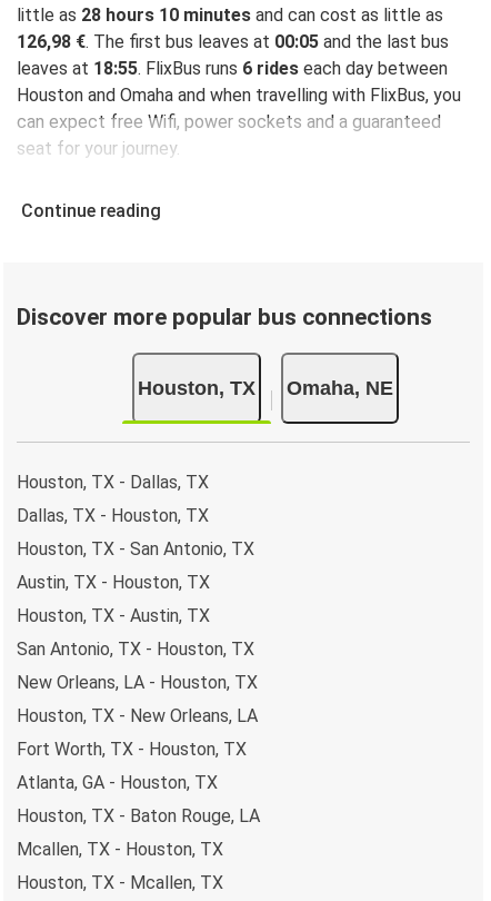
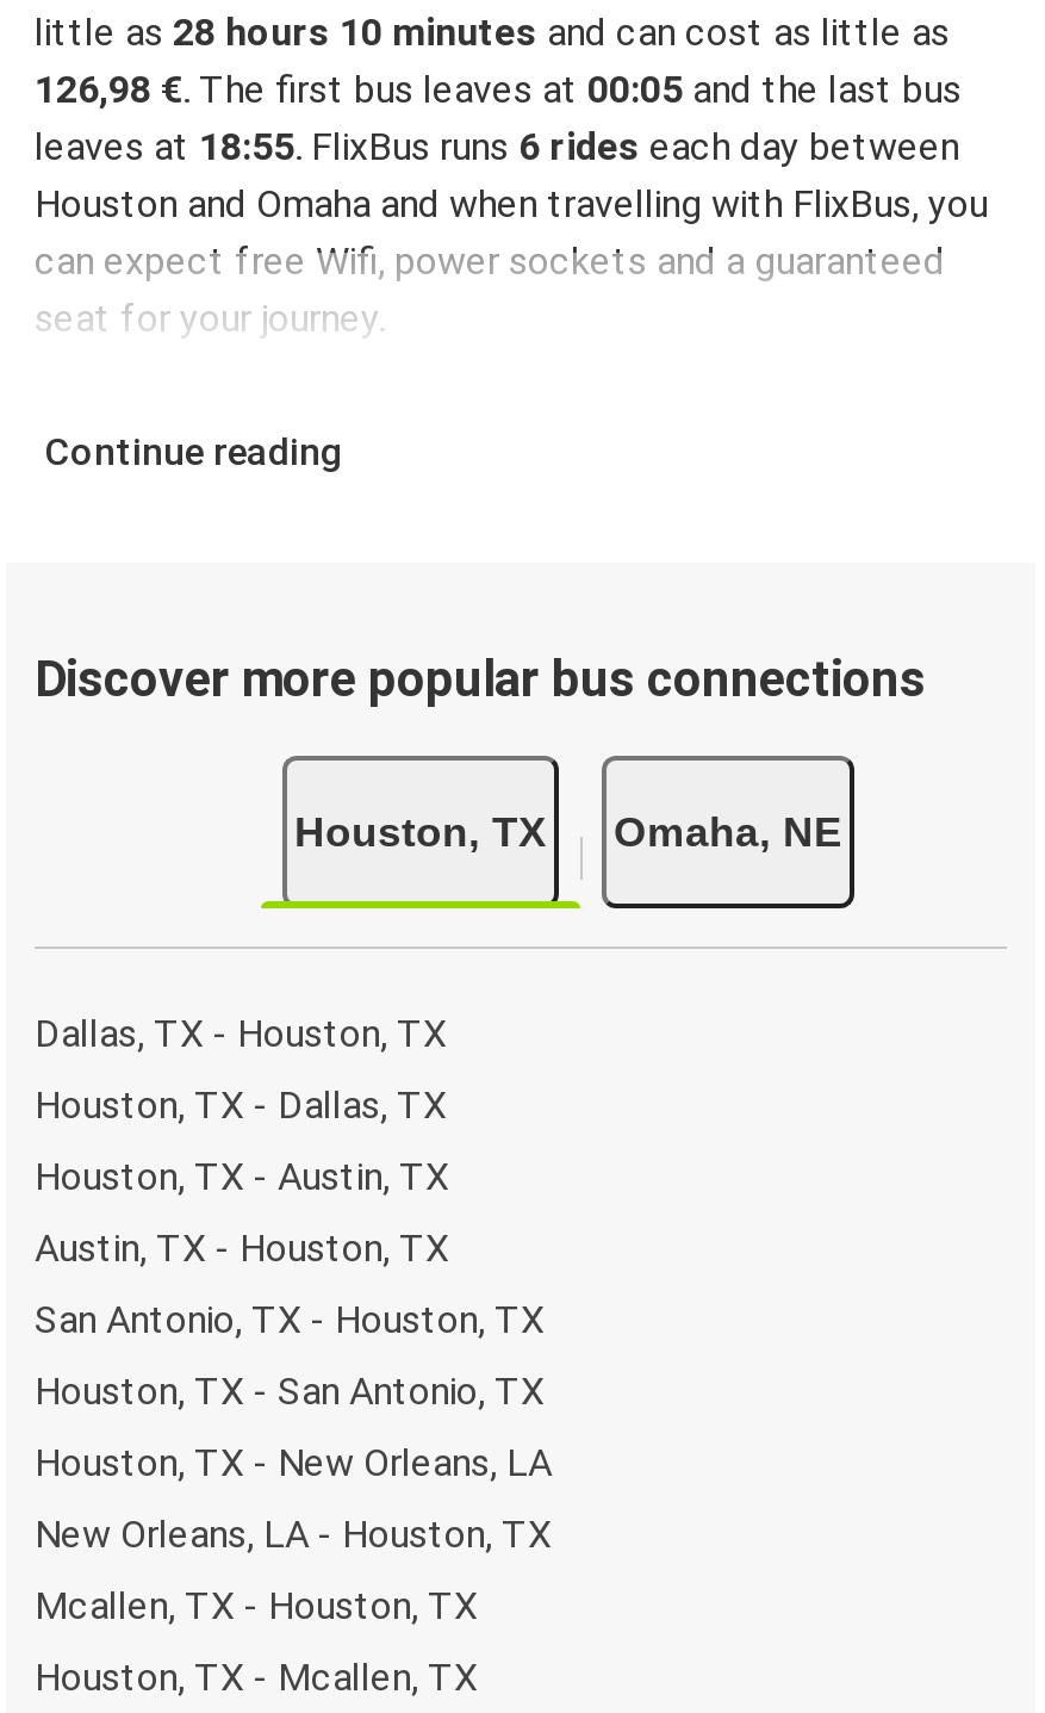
moved [17,471,209,492] -> [35,1081,447,1127]: Houston, TX - Dallas, TX
moved [17,504,209,526] -> [35,1010,447,1055]: Dallas, TX - Houston, TX
moved [17,538,254,559] -> [35,1367,545,1413]: Houston, TX - San Antonio, TX
moved [17,571,254,659] -> [35,1153,545,1341]: Austin, TX - Houston, TX | Houston, TX - Austin, TX | San Antonio, TX - Houston, TX
moved [17,671,258,692] -> [35,1510,552,1556]: New Orleans, LA - Houston, TX
moved [17,705,258,726] -> [35,1439,552,1484]: Houston, TX - New Orleans, LA
[17,738,260,826] Fort Worth, TX - Houston, TX | Atlanta, GA - Houston, TX | Houston, TX - Baton Rouge, LA -> none

